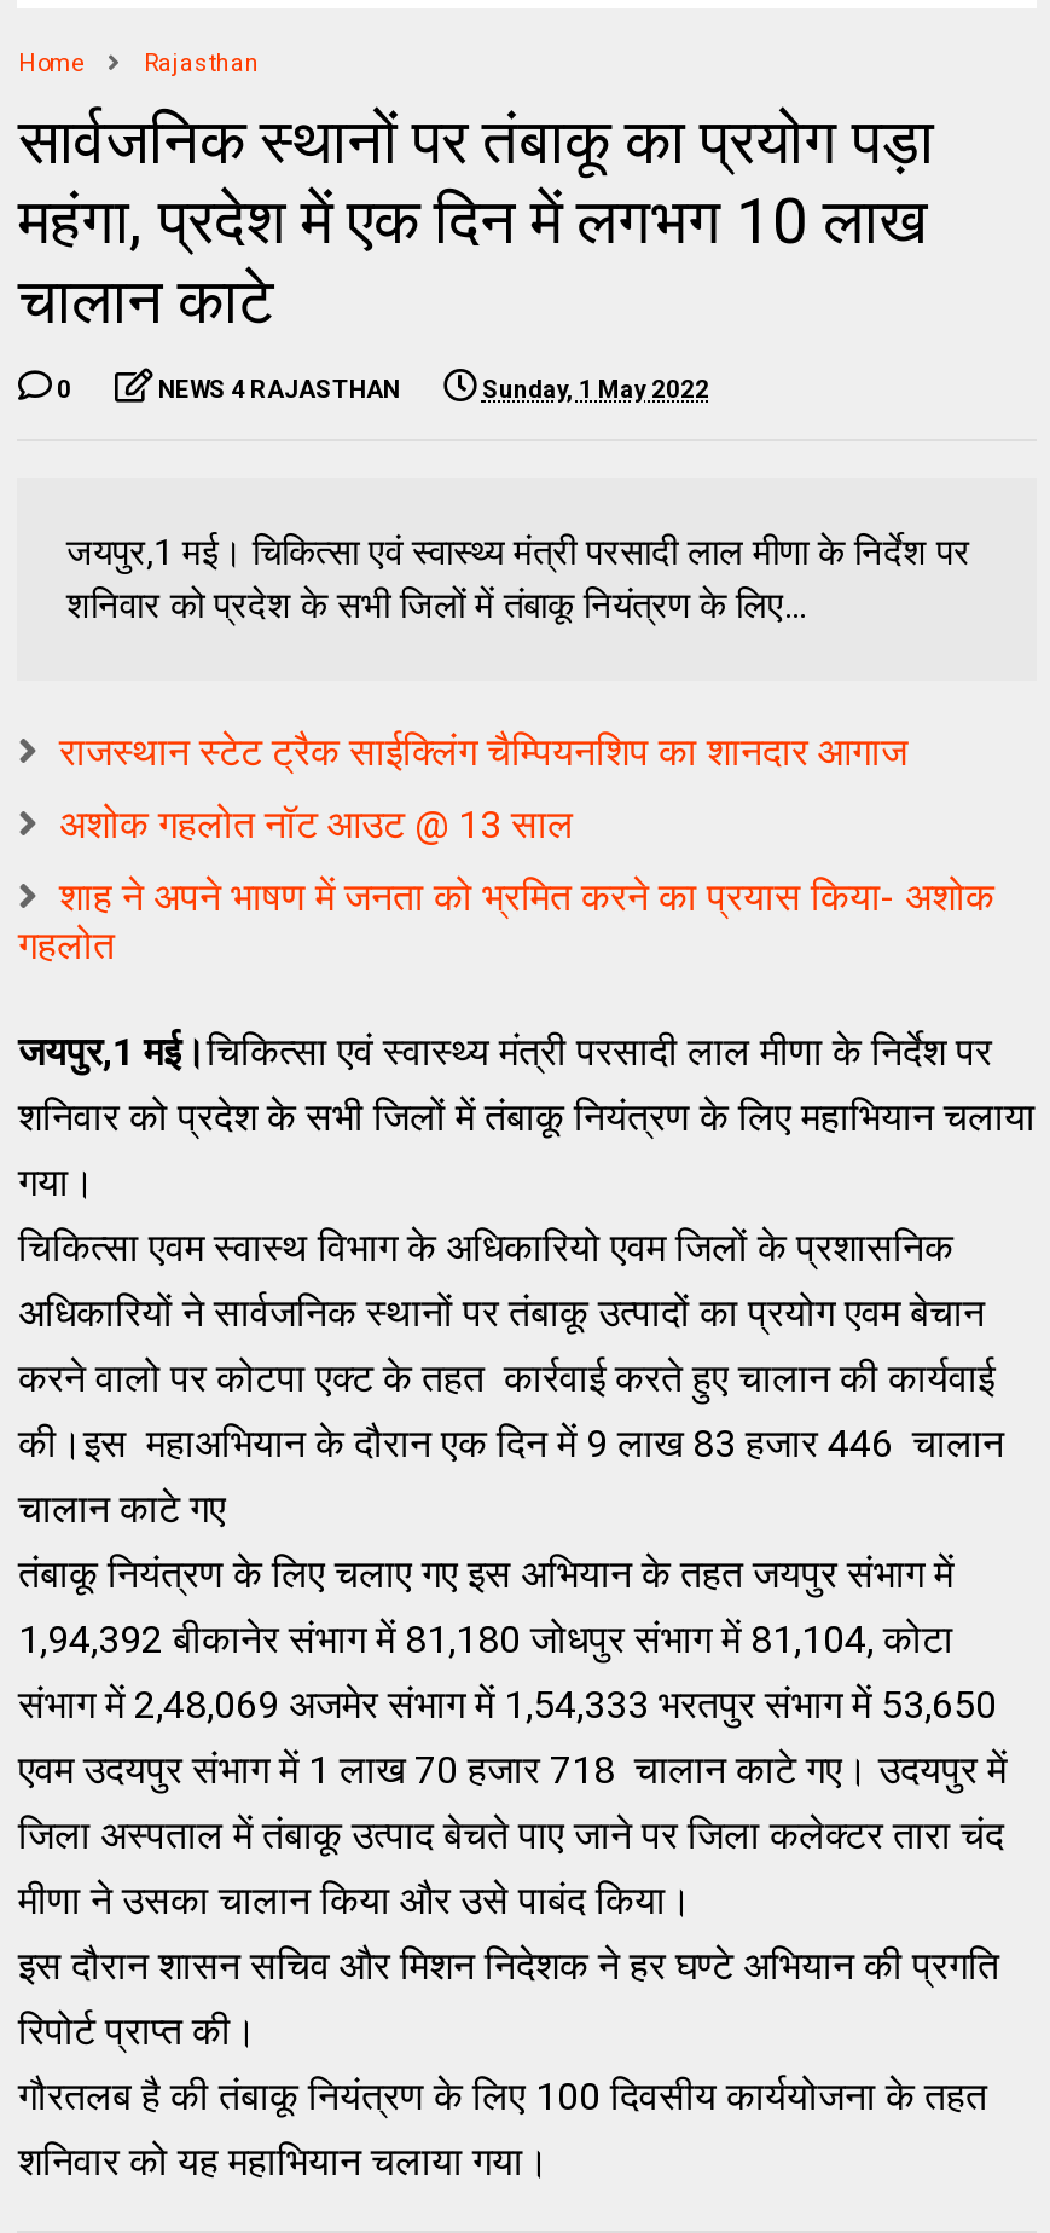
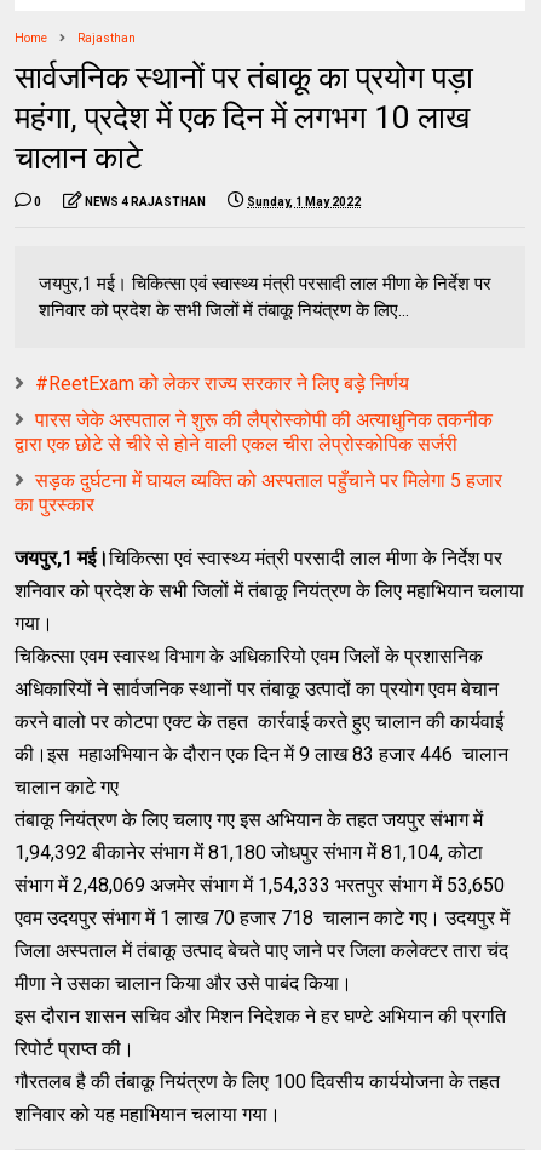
[59,729,907,775] राजस्थान स्टेट ट्रैक साईक्लिंग चैम्पियनशिप का शानदार आगाज -> [36,372,410,395] #ReetExam को लेकर राज्य सरकार ने लिए बड़े निर्णय
[59,801,574,847] अशोक गहलोत नॉट आउट @ 13 साल -> [15,408,493,456] पारस जेके अस्पताल ने शुरू की लैप्रोस्कोपी की अत्याधुनिक तकनीक | द्वारा एक छोटे से चीरे से होने वाली एकल चीरा लेप्रोस्कोपिक सर्जरी
[18,874,994,968] शाह ने अपने भाषण में जनता को भ्रमित करने का प्रयास किया- अशोक | गहलोत -> [15,469,503,516] सड़क दुर्घटना में घायल व्यक्ति को अस्पताल पहुँचाने पर मिलेगा 5 हजार | का पुरस्कार

